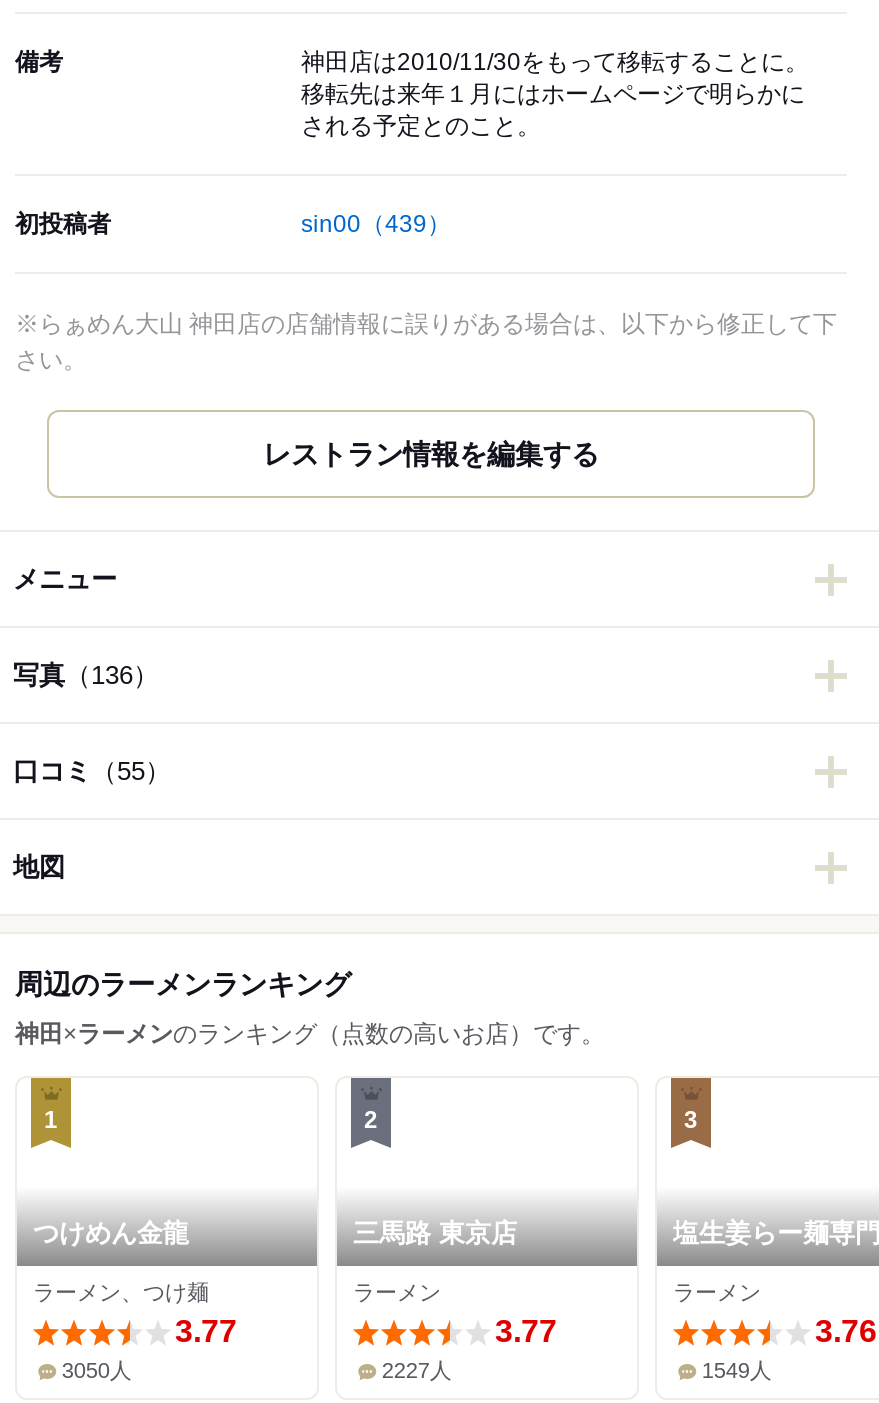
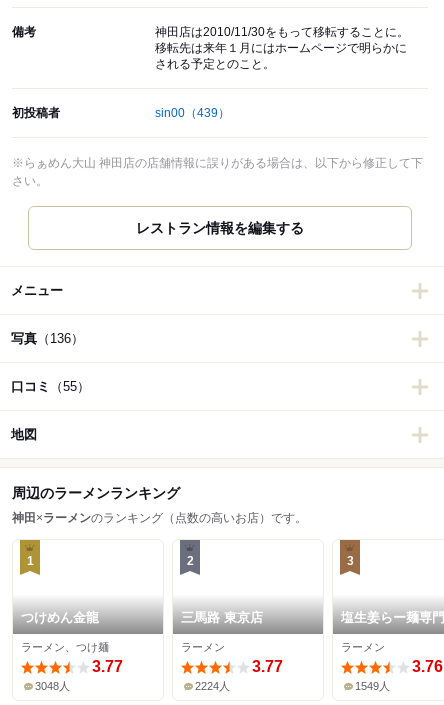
[62,1359,132,1383] 3050人 -> [35,680,70,692] 3048人
[382,1359,452,1383] 2227人 -> [195,680,230,692] 2224人

